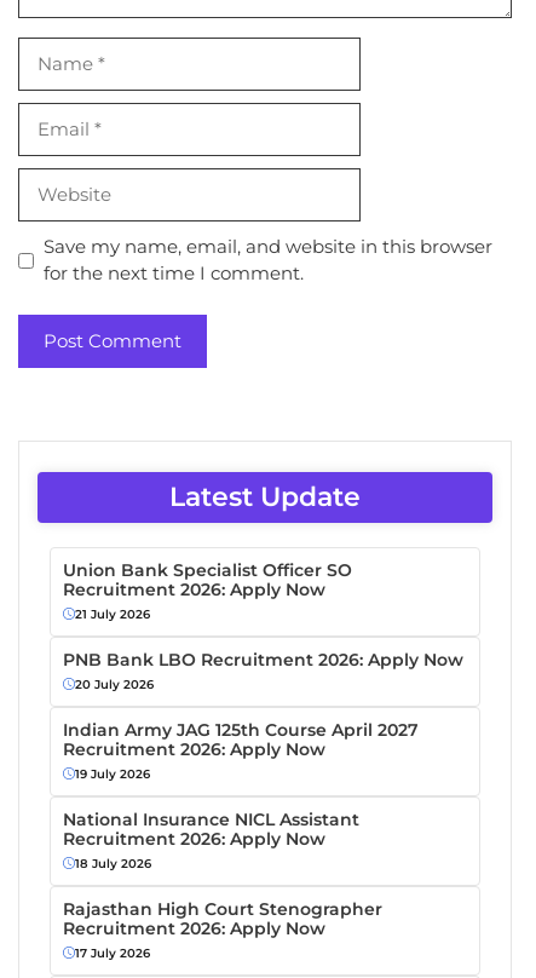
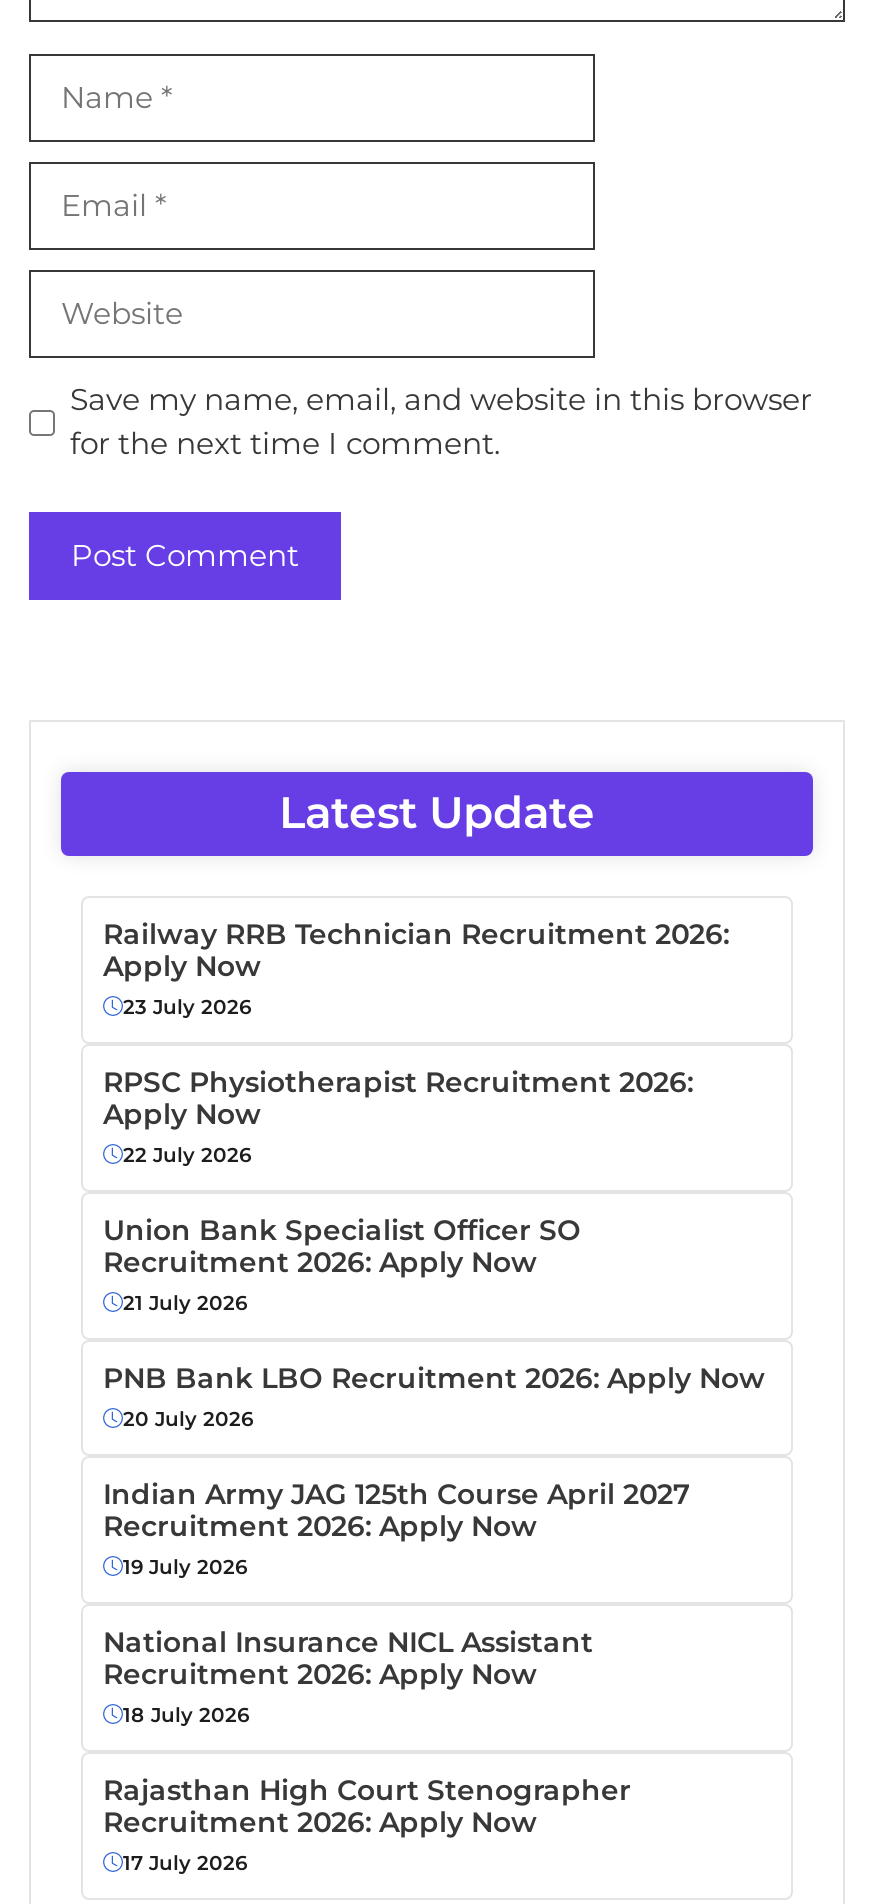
none -> [103,916,729,1168] Railway RRB Technician Recruitment 2026: | Apply Now | 23 July 2026 | RPSC Physiotherapist Recruitment 2026: | Apply Now | 22 July 2026

